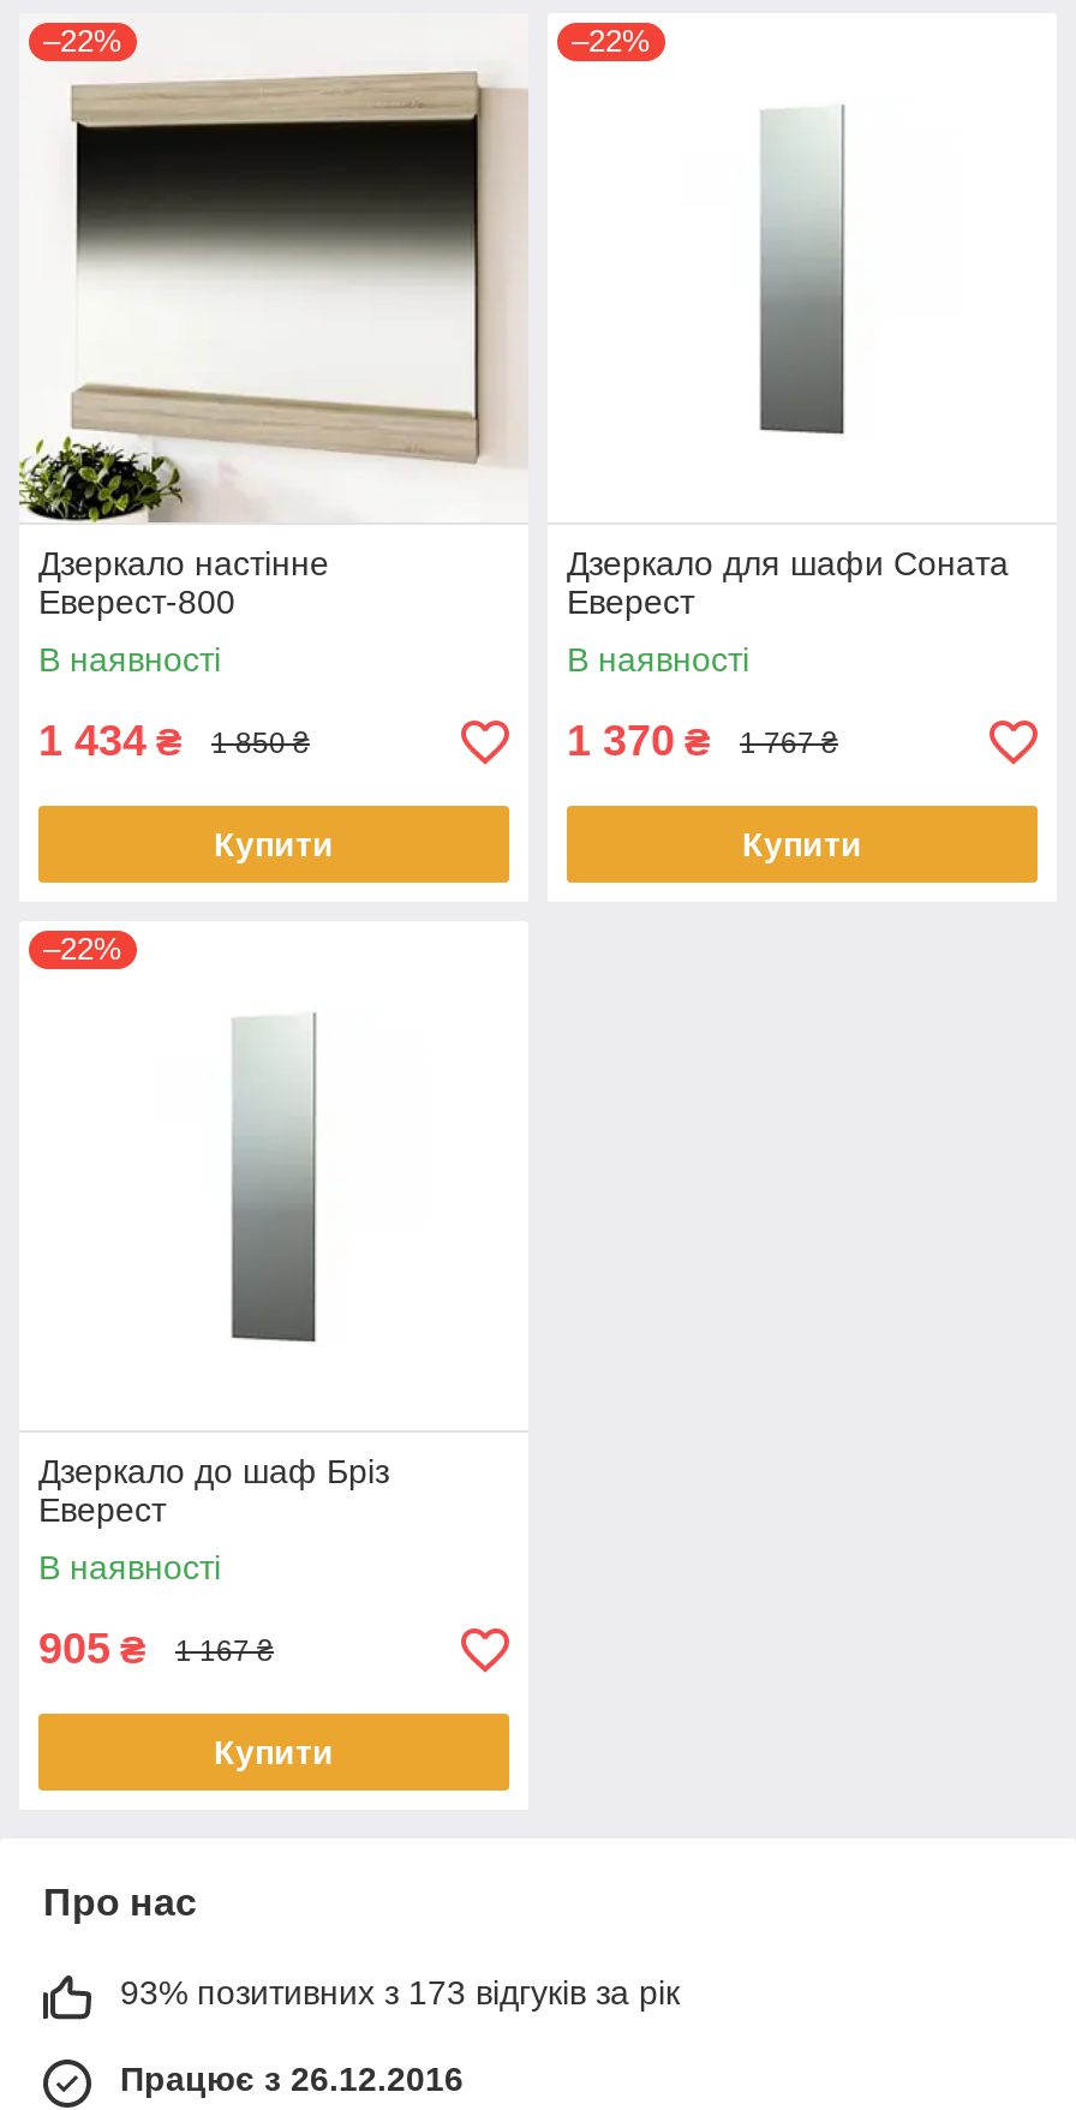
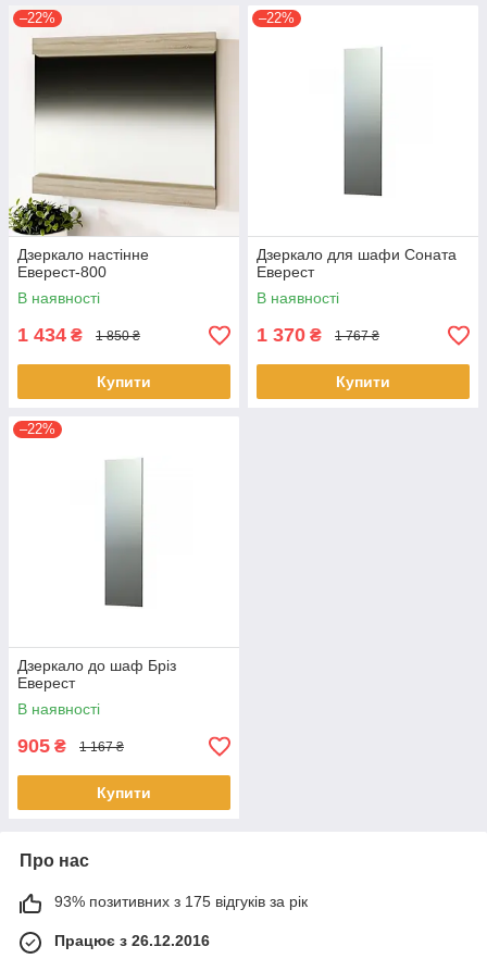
[120,1974,680,2012] 93% позитивних з 173 відгуків за рік -> [54,893,308,911] 93% позитивних з 175 відгуків за рік

